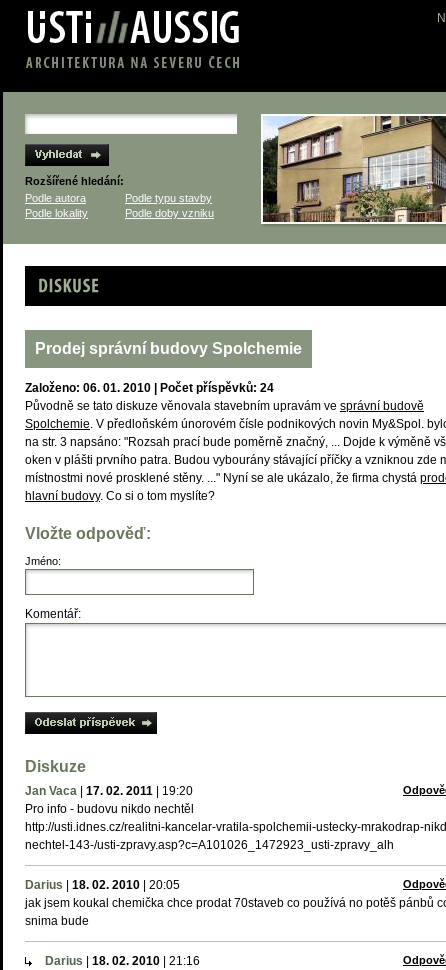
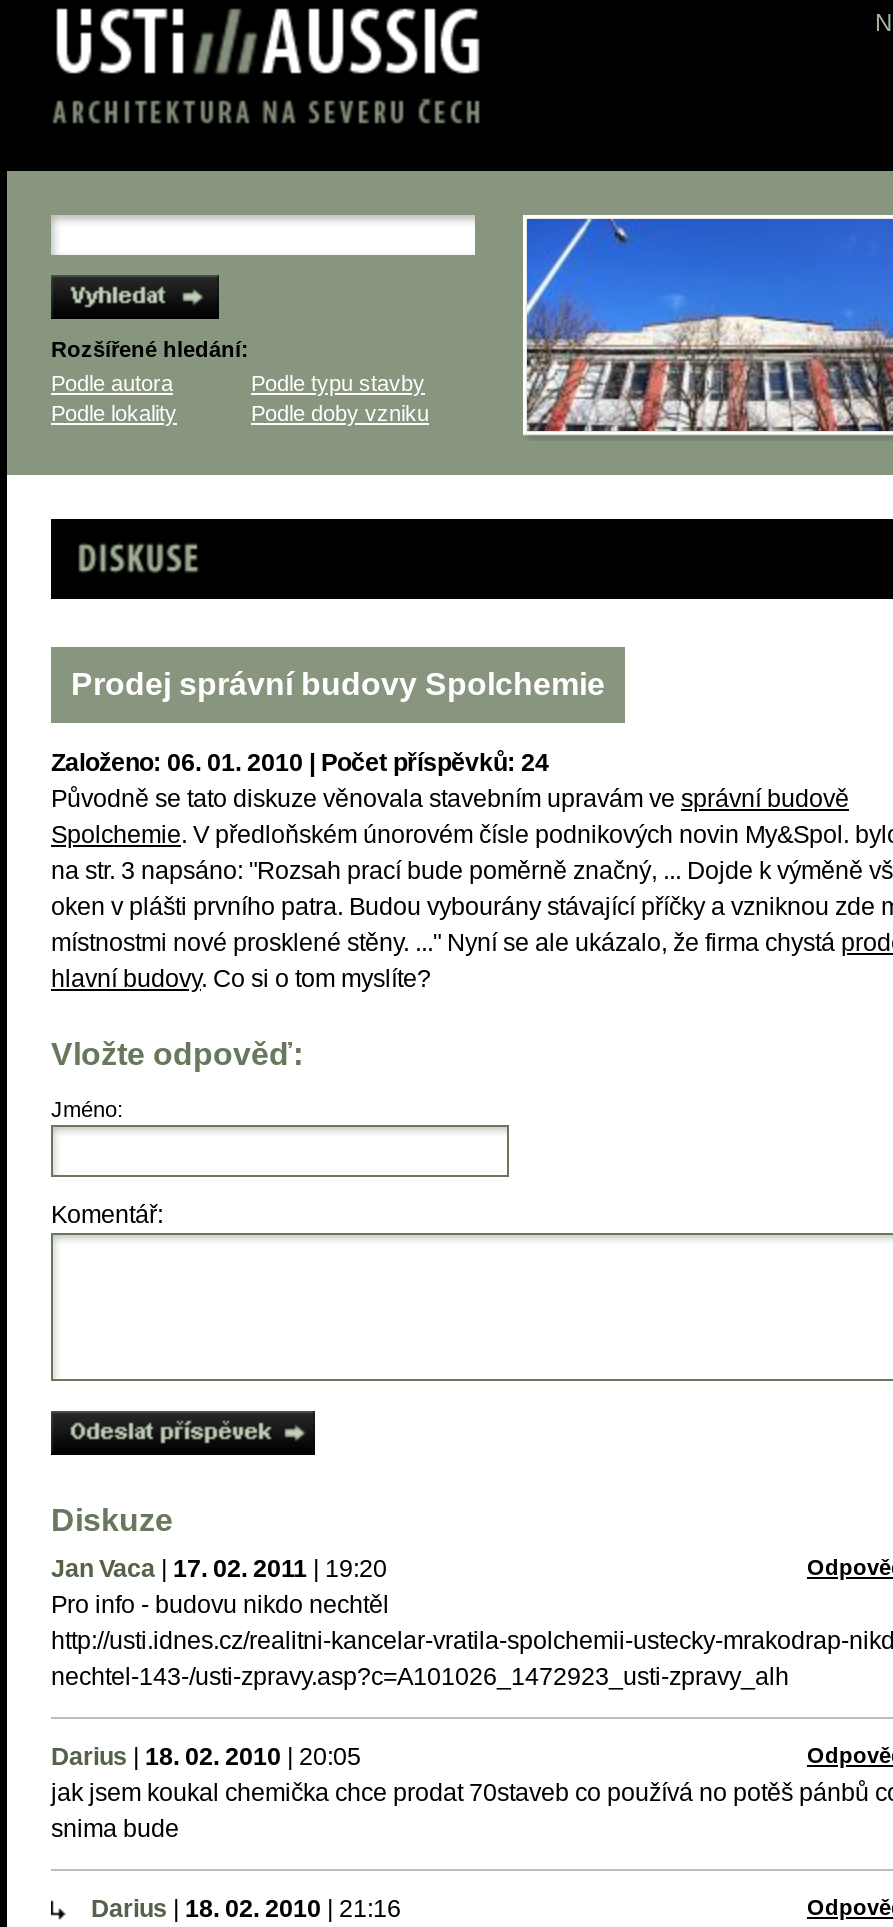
[262,115,443,223] [image] -> [525,217,887,433] [image]

